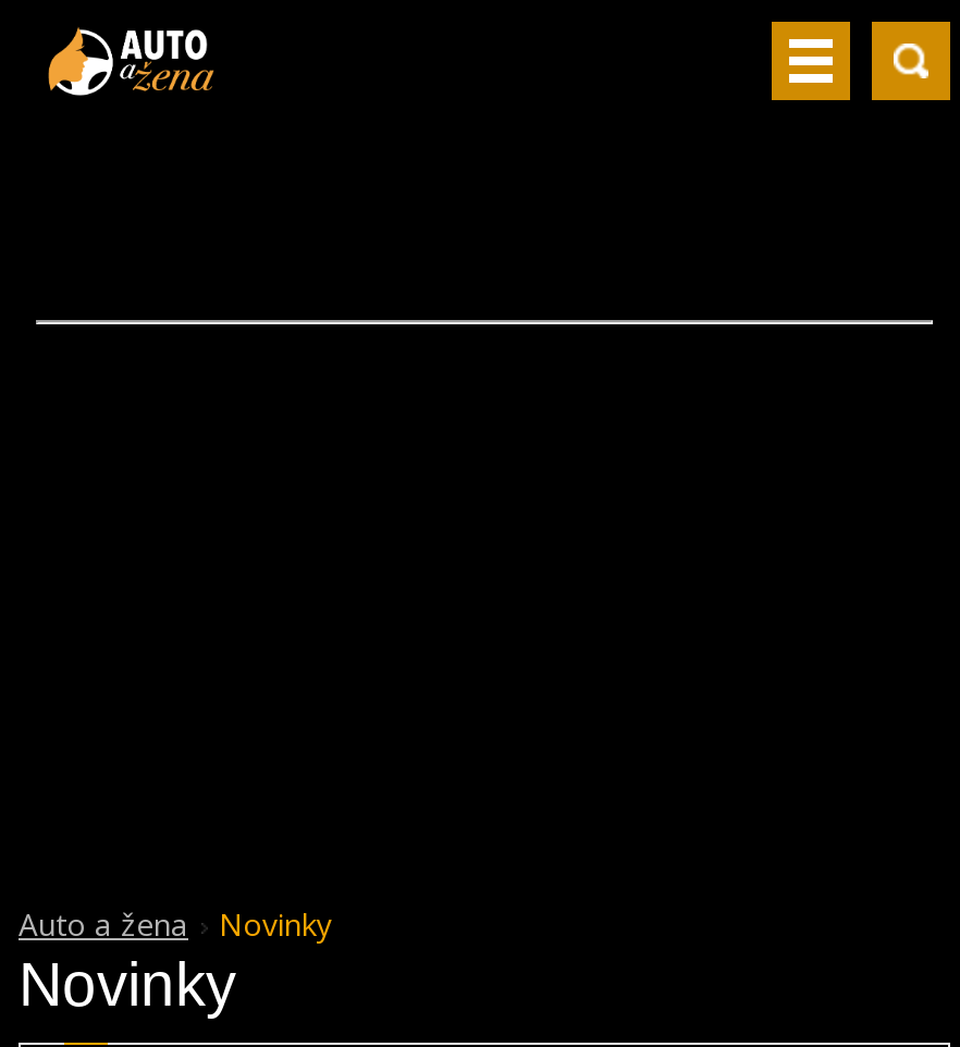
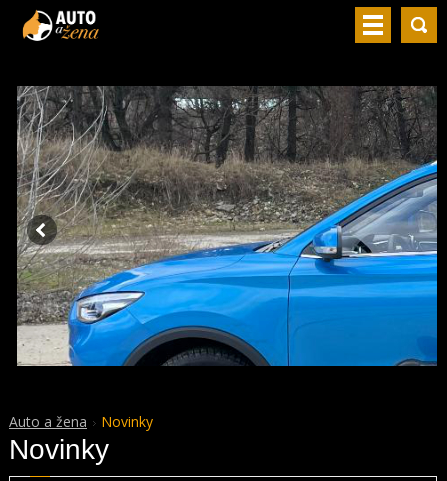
none -> [16,85,438,367] [image]

